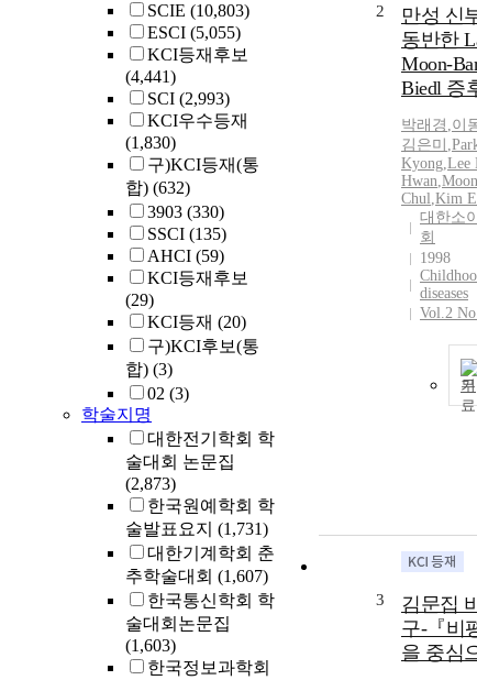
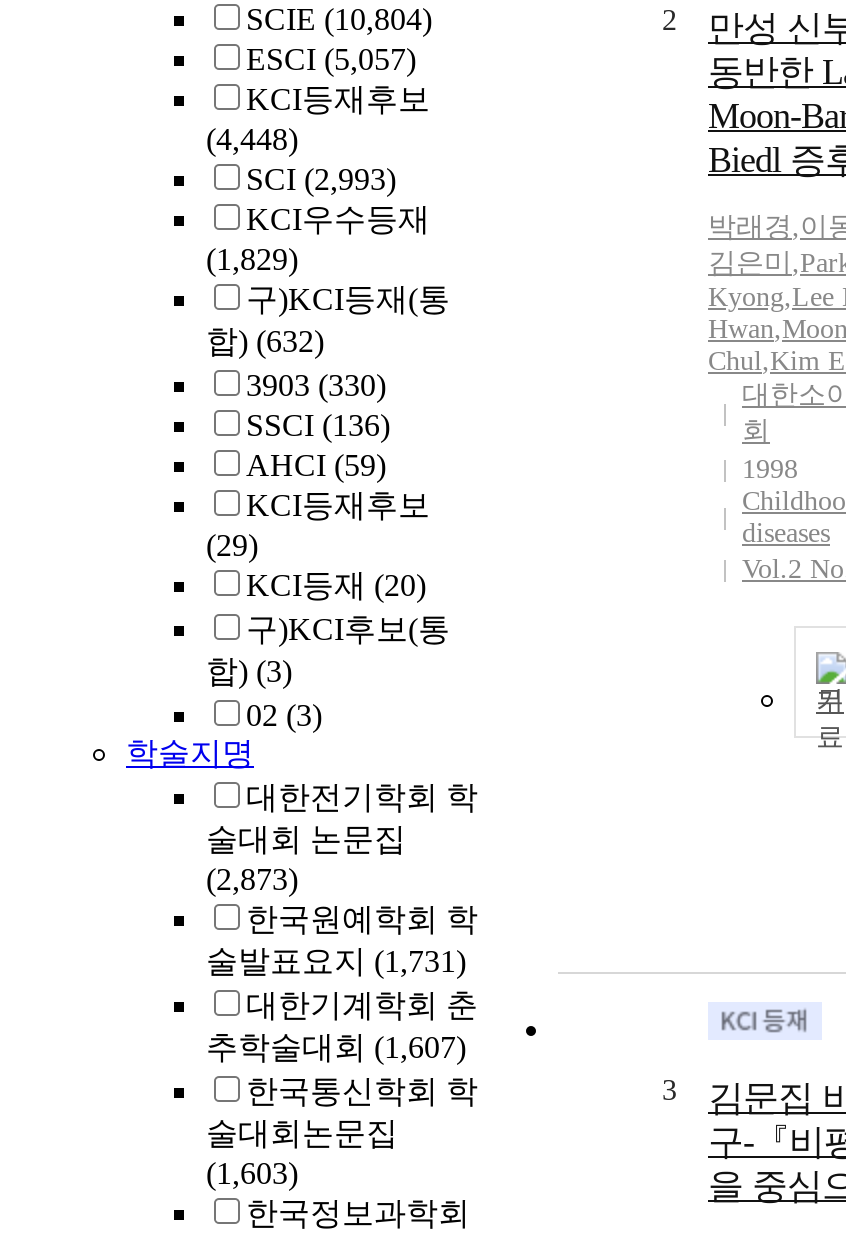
[147,2,249,20] SCIE (10,803) -> [246,3,432,37] SCIE (10,804)
[147,24,241,42] ESCI (5,055) -> [246,43,416,77] ESCI (5,057)
[125,68,176,86] (4,441) -> [206,123,298,157] (4,448)
[125,134,176,152] (1,830) -> [206,243,298,277] (1,829)
[147,225,226,244] SSCI (135) -> [246,409,390,443] SSCI (136)

